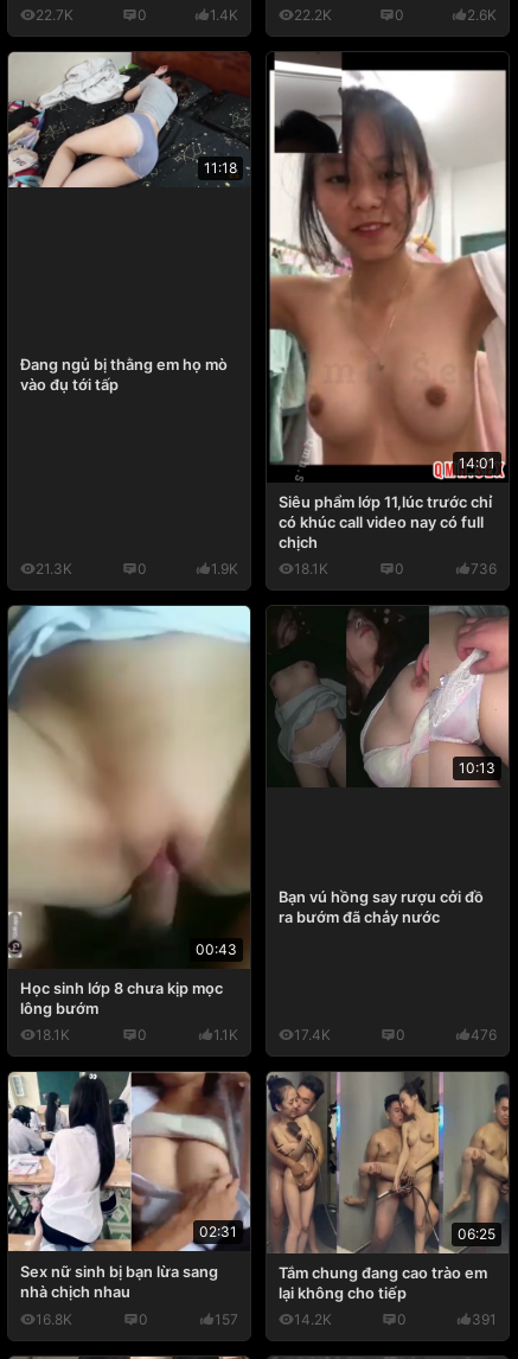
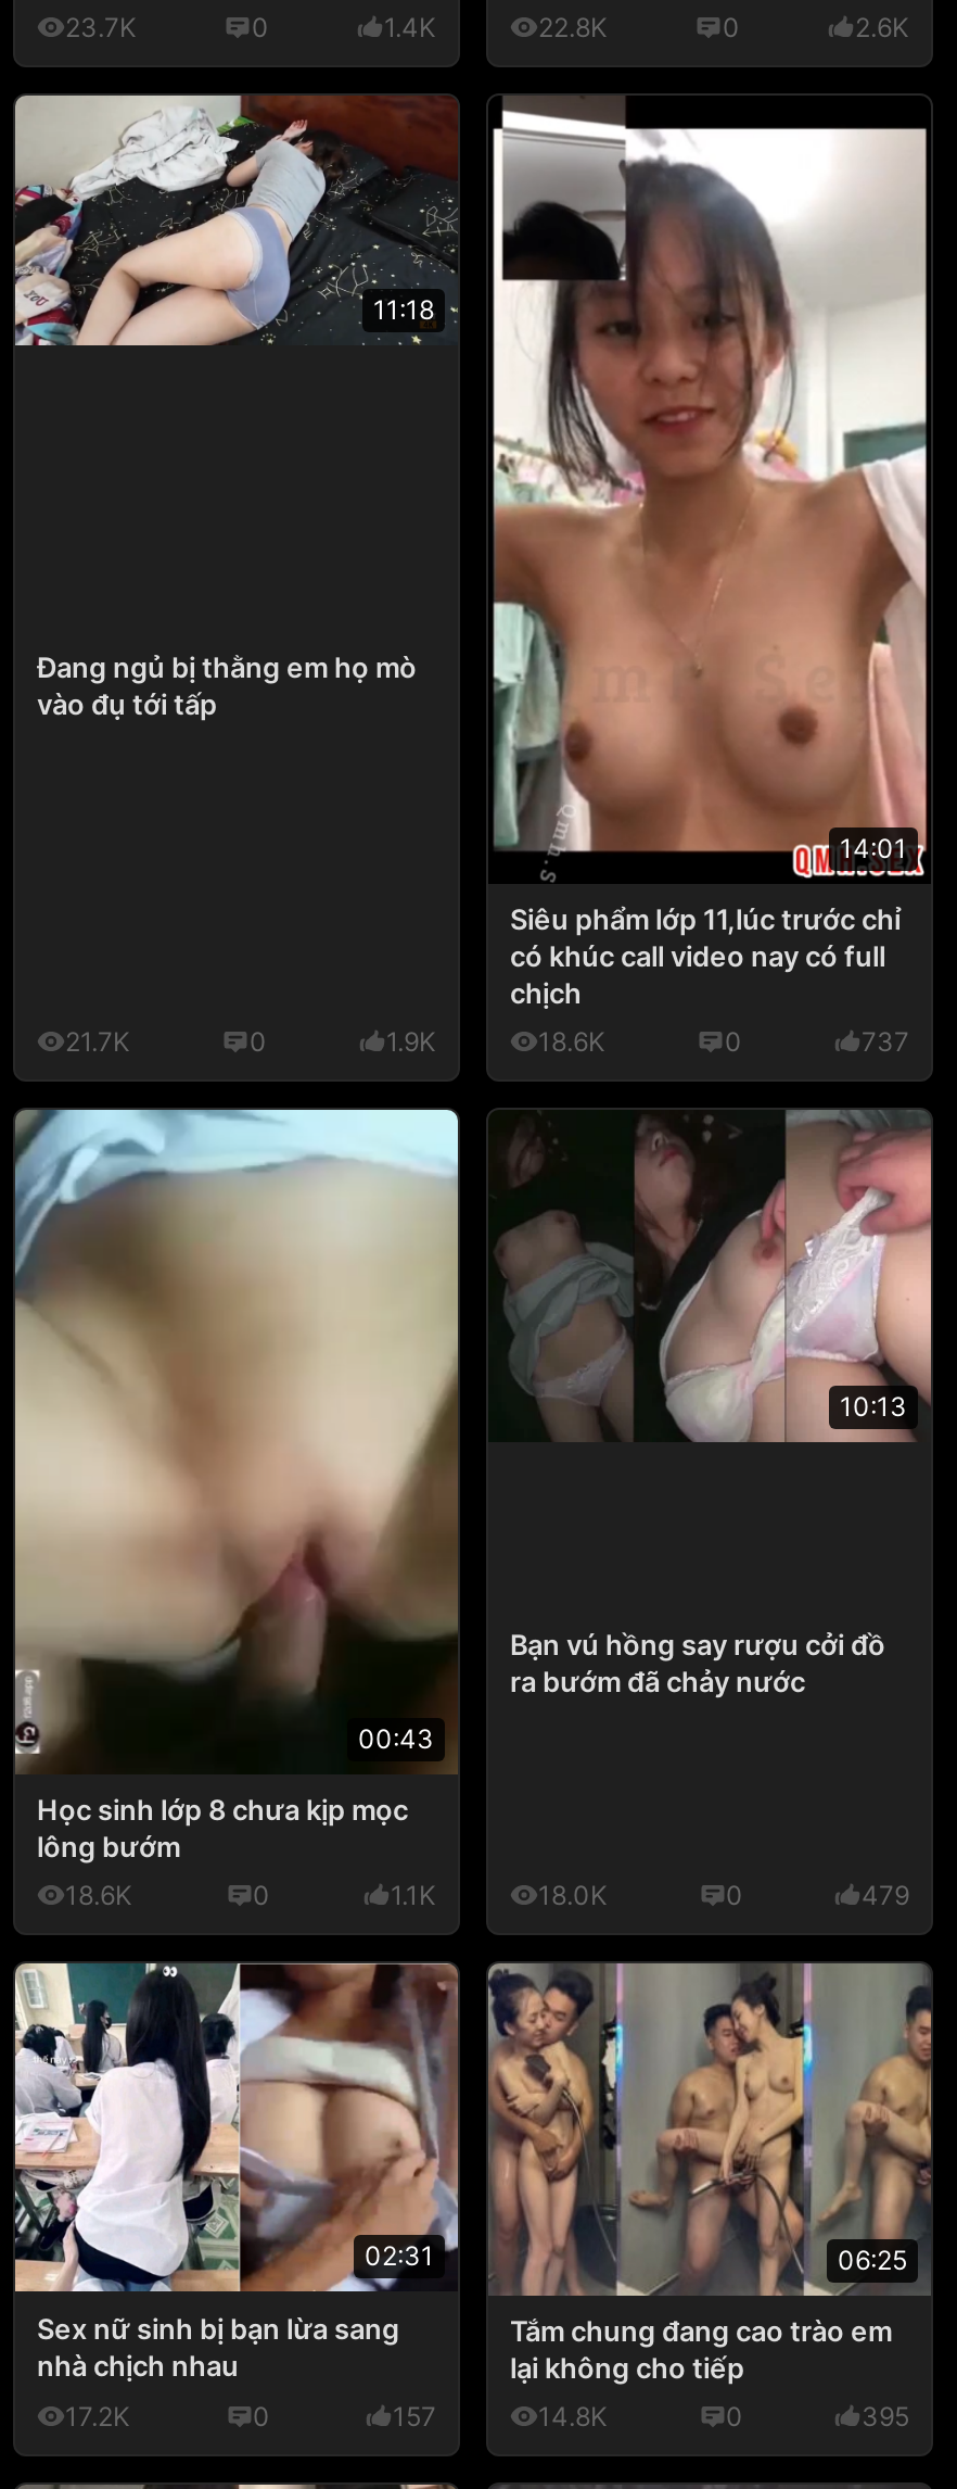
[36,6,73,24] 22.7K -> [65,11,137,43] 23.7K
[294,6,332,24] 22.2K -> [538,11,608,43] 22.8K
[36,559,72,577] 21.3K -> [65,1025,130,1057] 21.7K
[294,559,328,577] 18.1K -> [538,1025,605,1057] 18.6K
[471,559,497,577] 736 -> [862,1025,909,1057] 737
[36,1026,70,1043] 18.1K -> [65,1878,132,1911] 18.6K
[294,1026,331,1043] 17.4K -> [538,1878,608,1911] 18.0K
[471,1026,497,1043] 476 -> [862,1878,909,1911] 479
[36,1310,72,1328] 16.8K -> [65,2400,130,2432] 17.2K
[294,1310,332,1328] 14.2K -> [538,2400,608,2432] 14.8K
[472,1310,497,1328] 391 -> [862,2400,909,2432] 395

